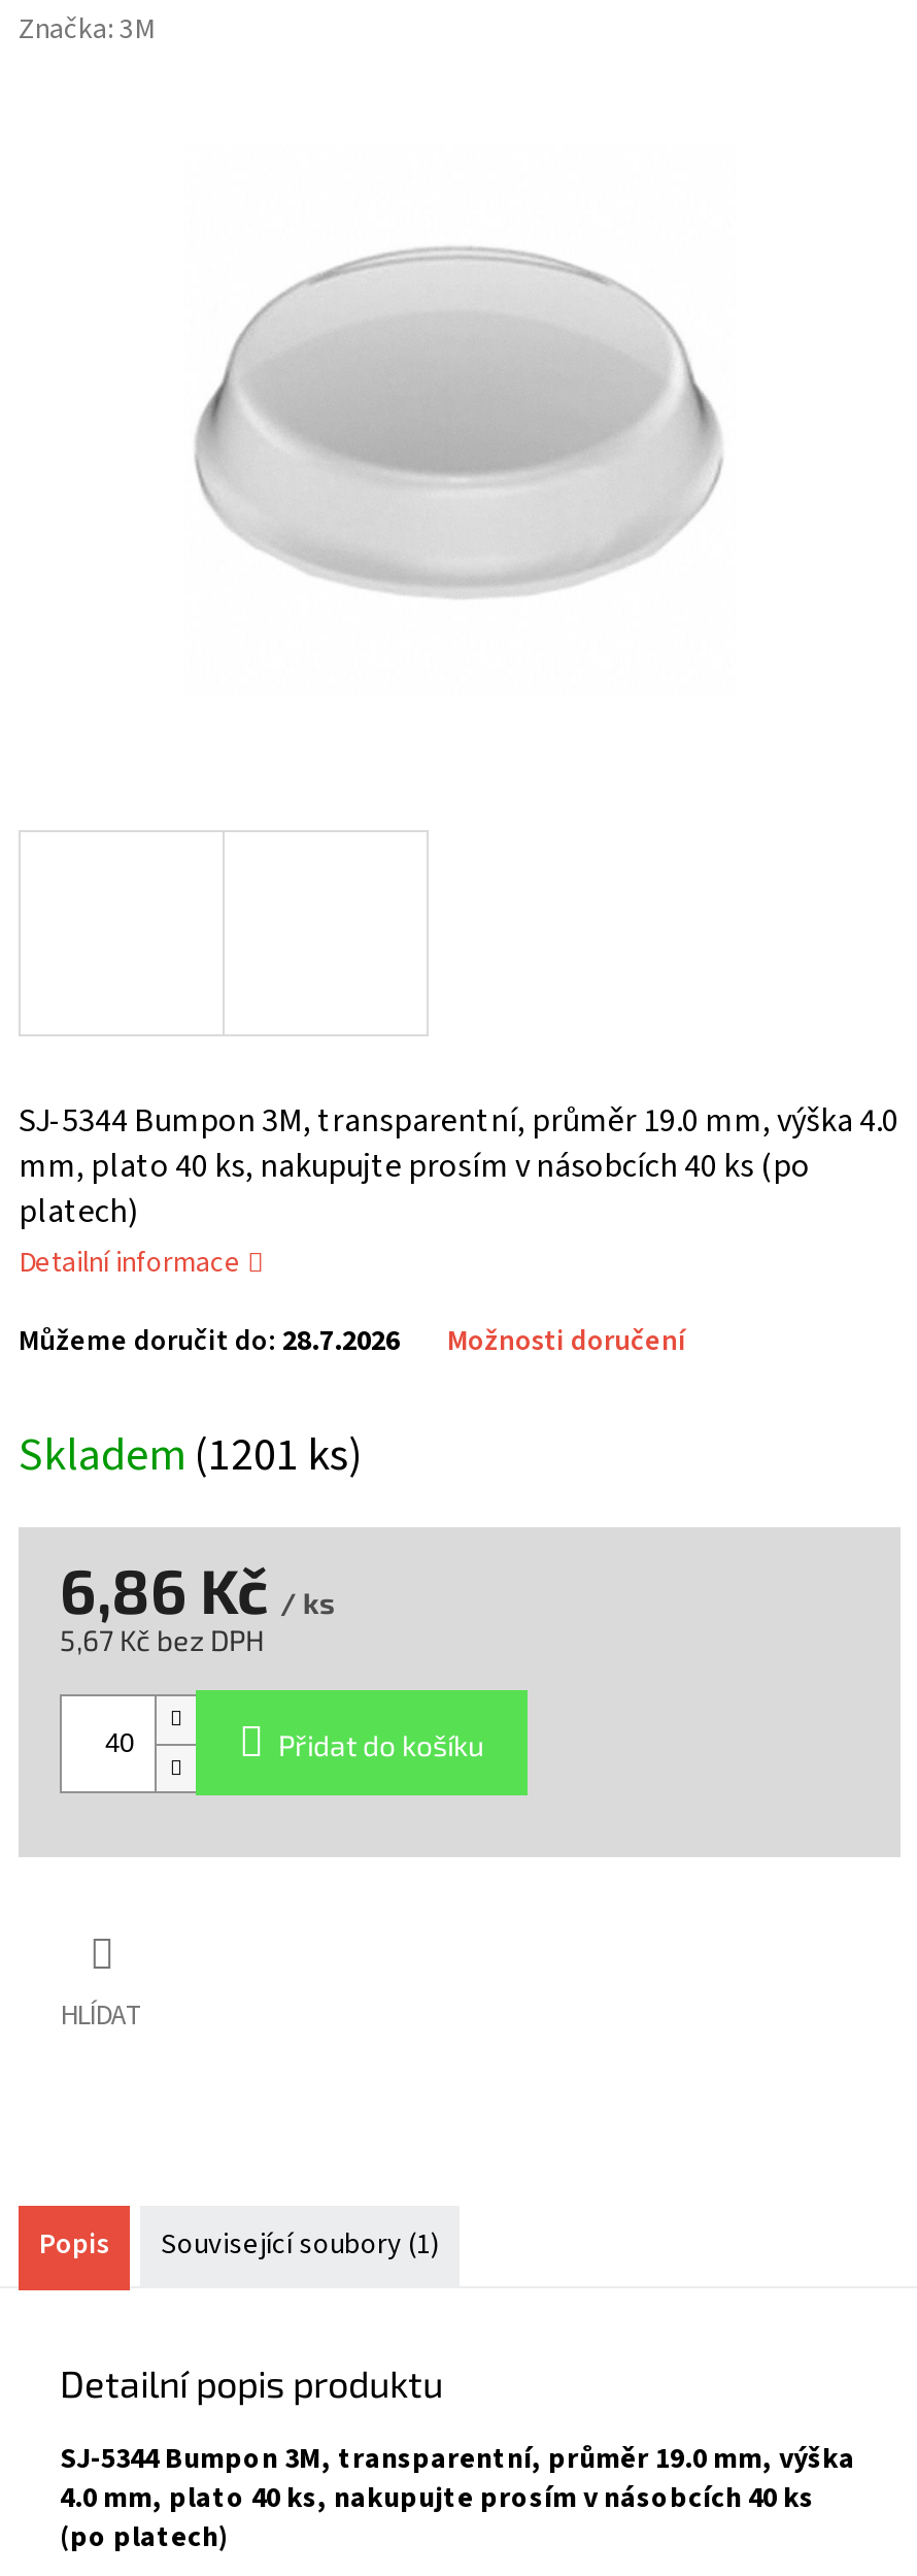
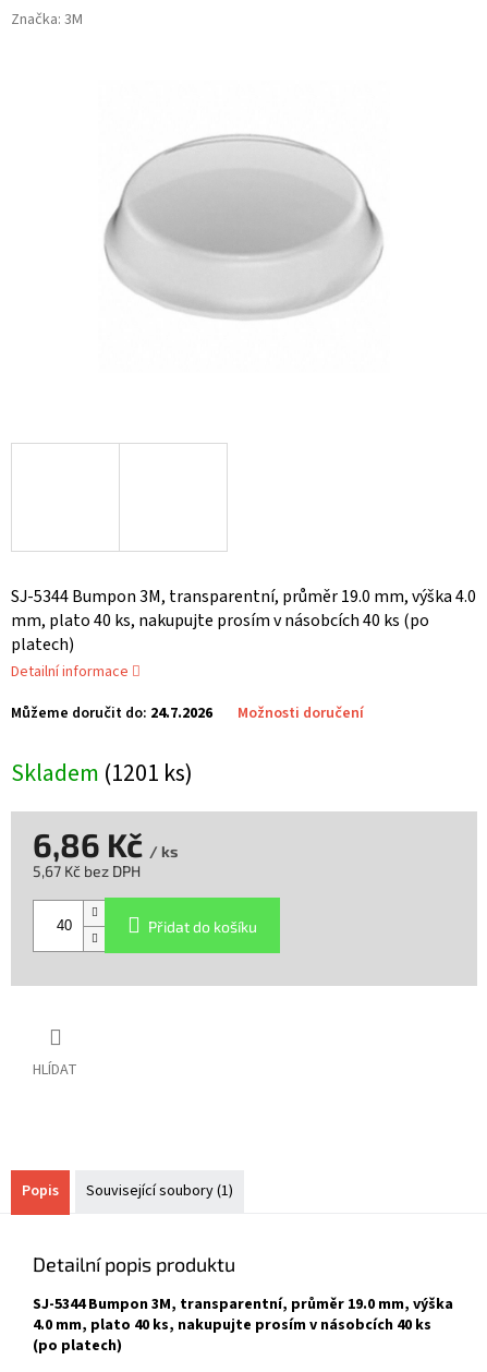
[19,1322,400,1363] Můžeme doručit do: 28.7.2026 -> [11,703,212,725] Můžeme doručit do: 24.7.2026

